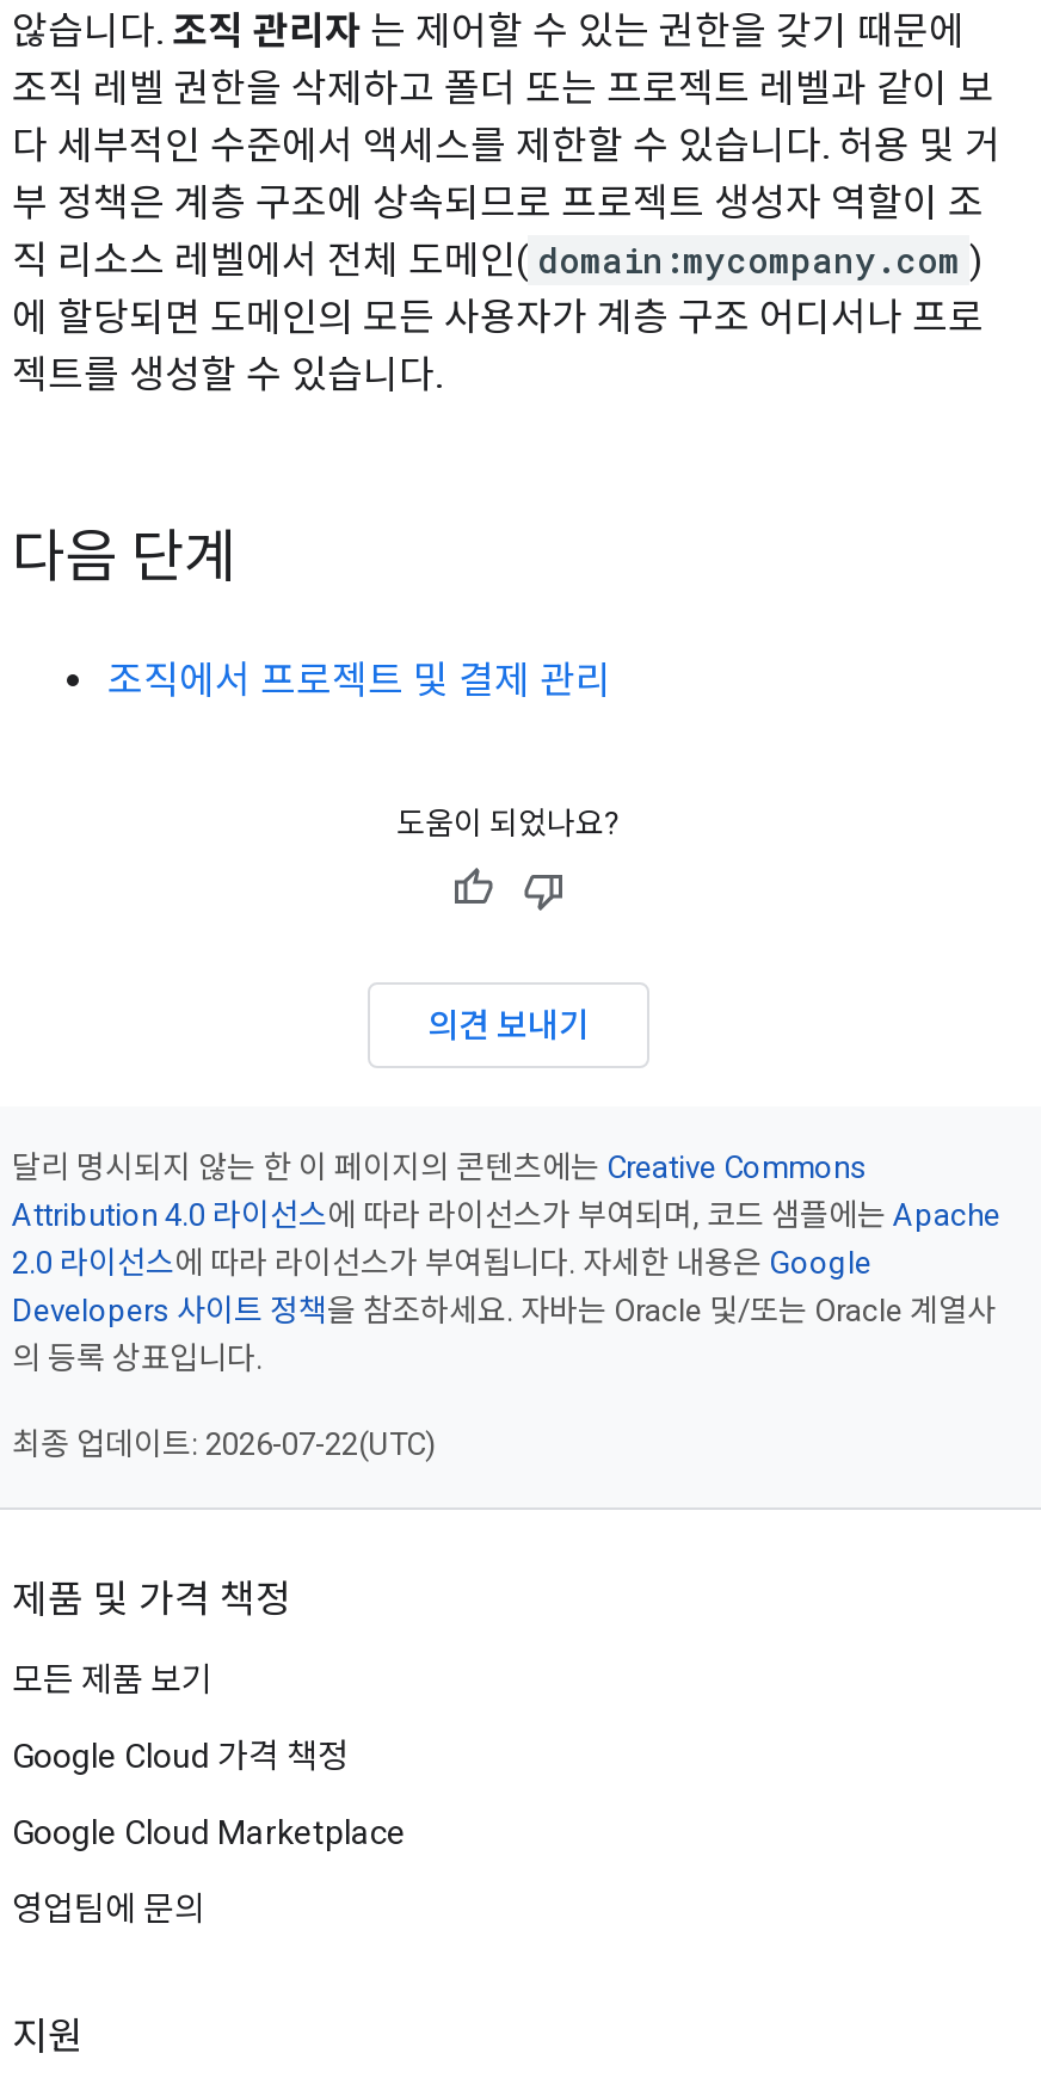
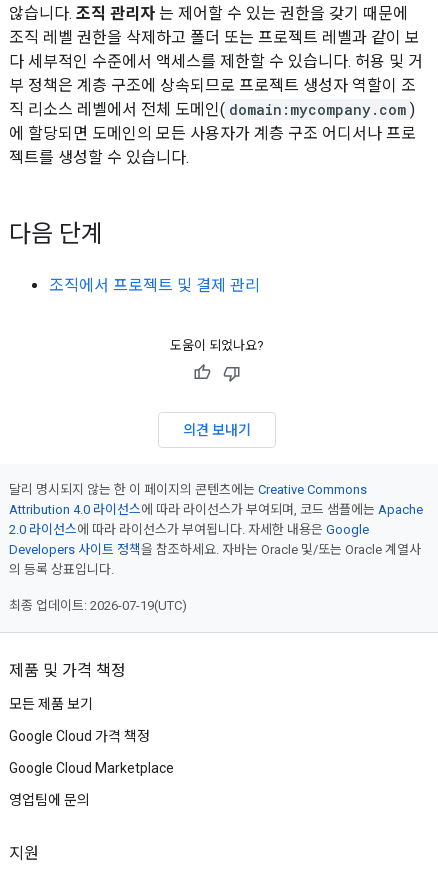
[12,1427,437,1462] 최종 업데이트: 2026-07-22(UTC) -> [9,598,187,613] 최종 업데이트: 2026-07-19(UTC)

